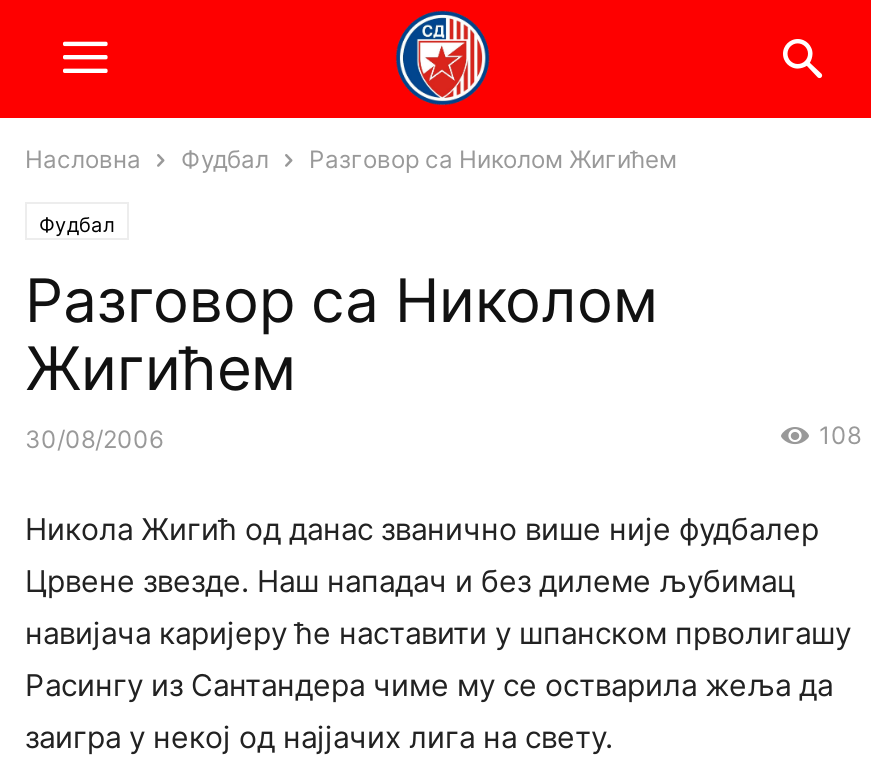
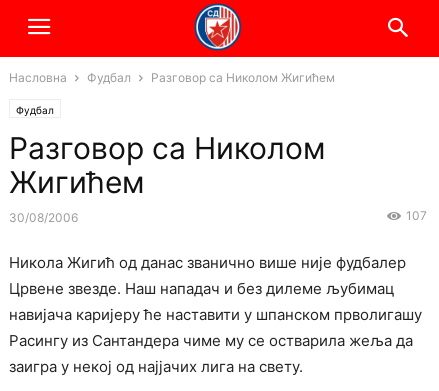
[819,420,861,450] 108 -> [406,208,427,223] 107

